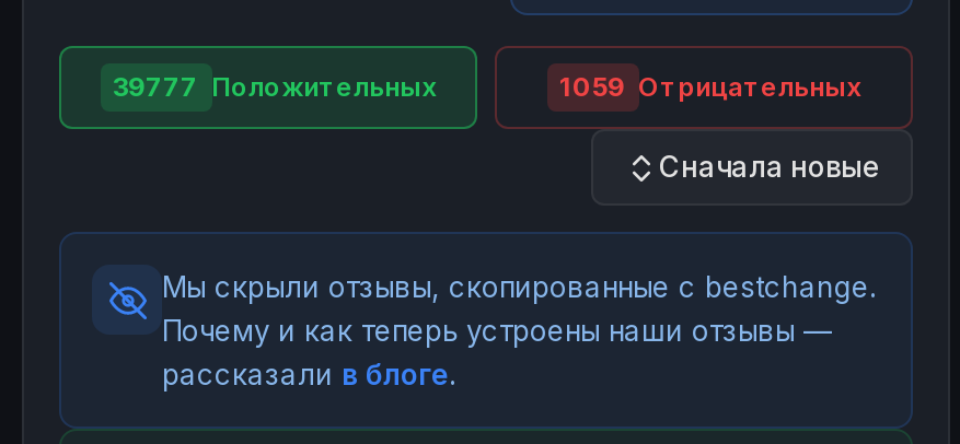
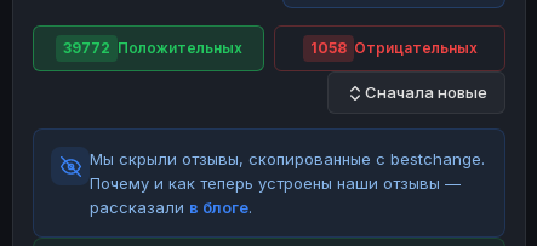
[113,70,437,103] 39777 Положительных -> [62,39,242,57] 39772 Положительных
[559,70,861,103] 1059 Отрицательных -> [310,39,477,57] 1058 Отрицательных

